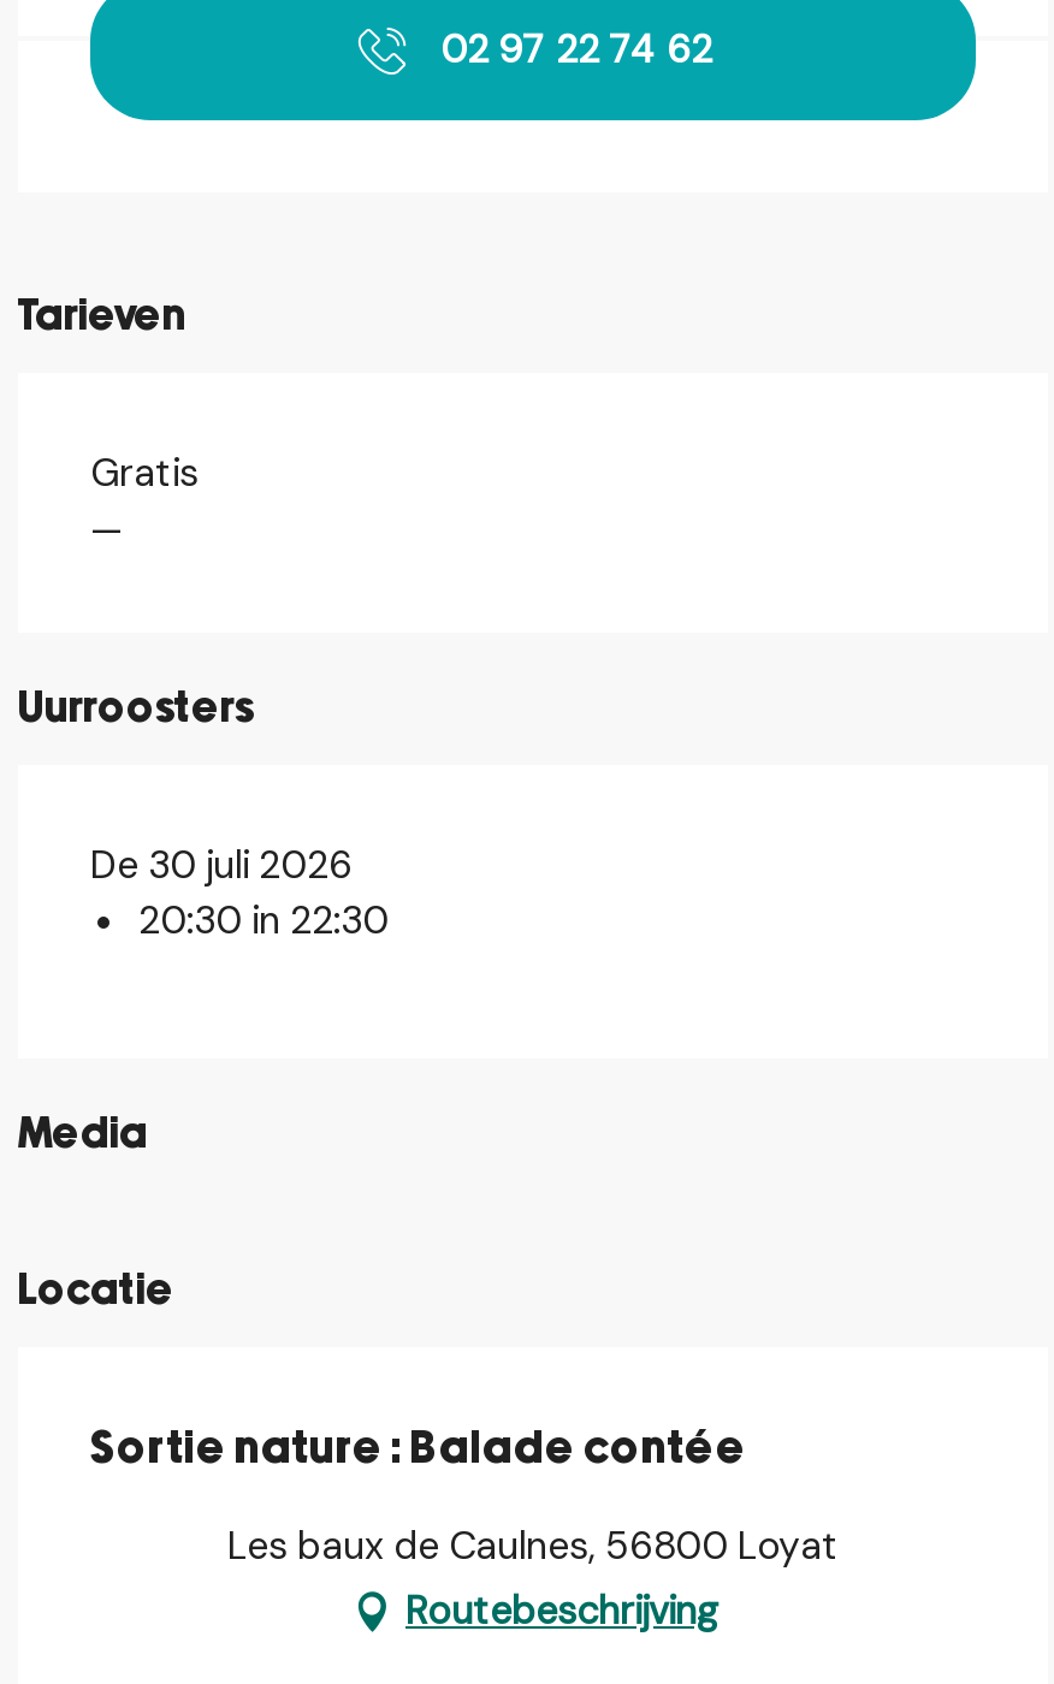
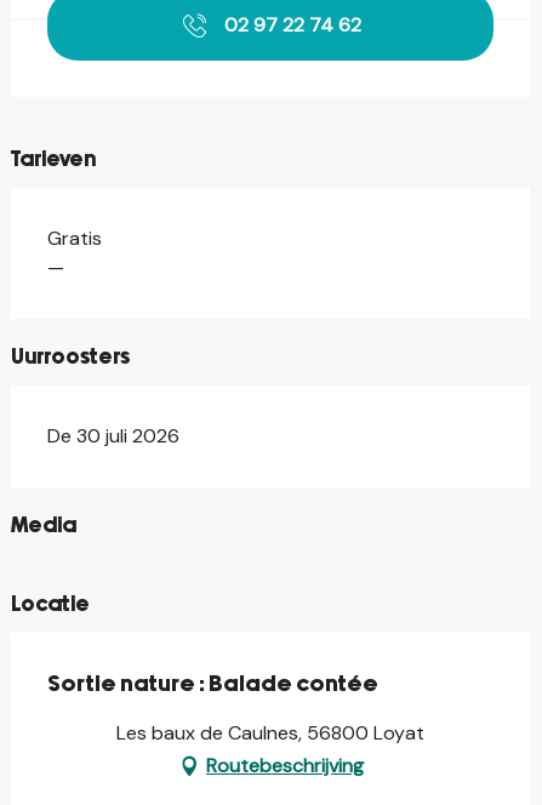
[138,894,389,945] 20:30 in 22:30 -> none

